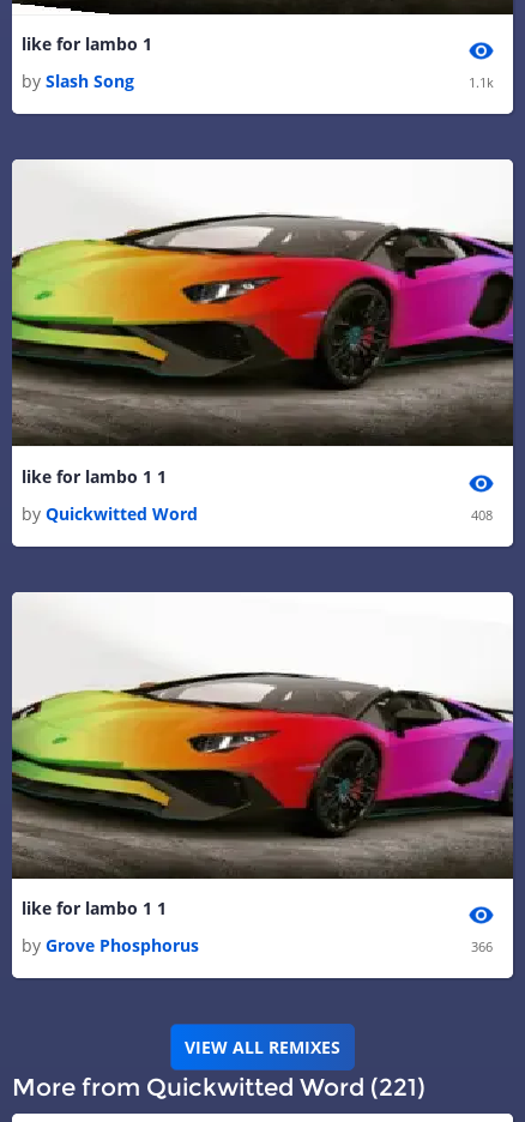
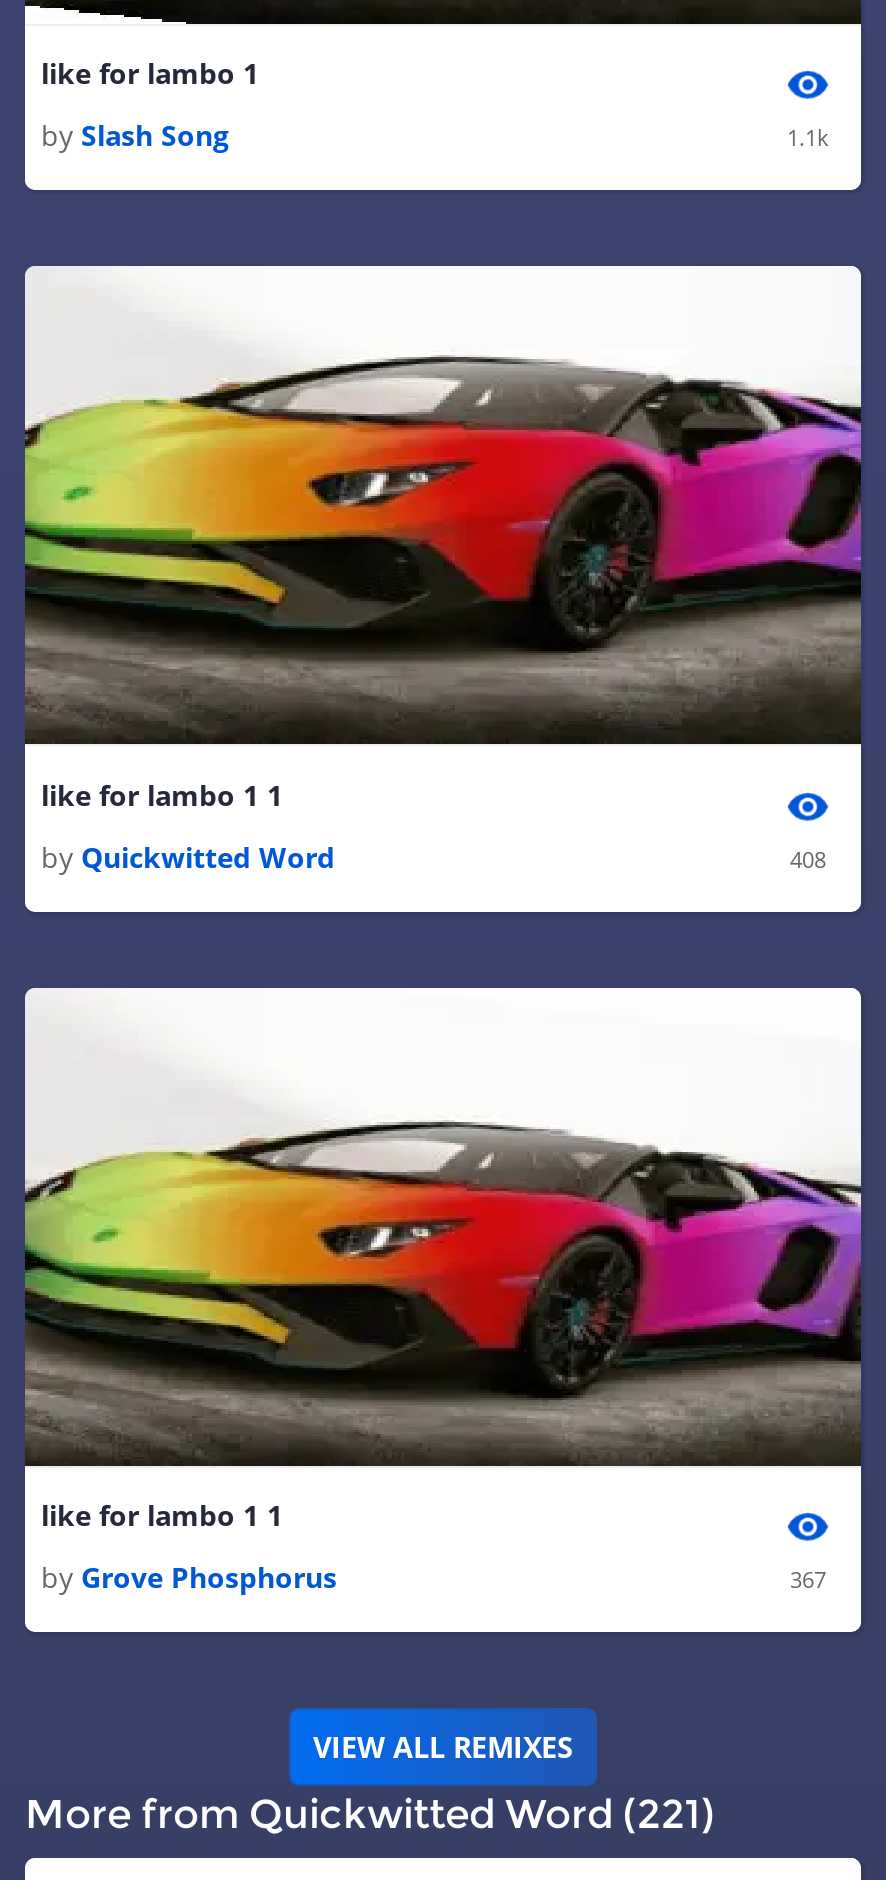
[470,937,492,955] 366 -> [790,1564,826,1594] 367

